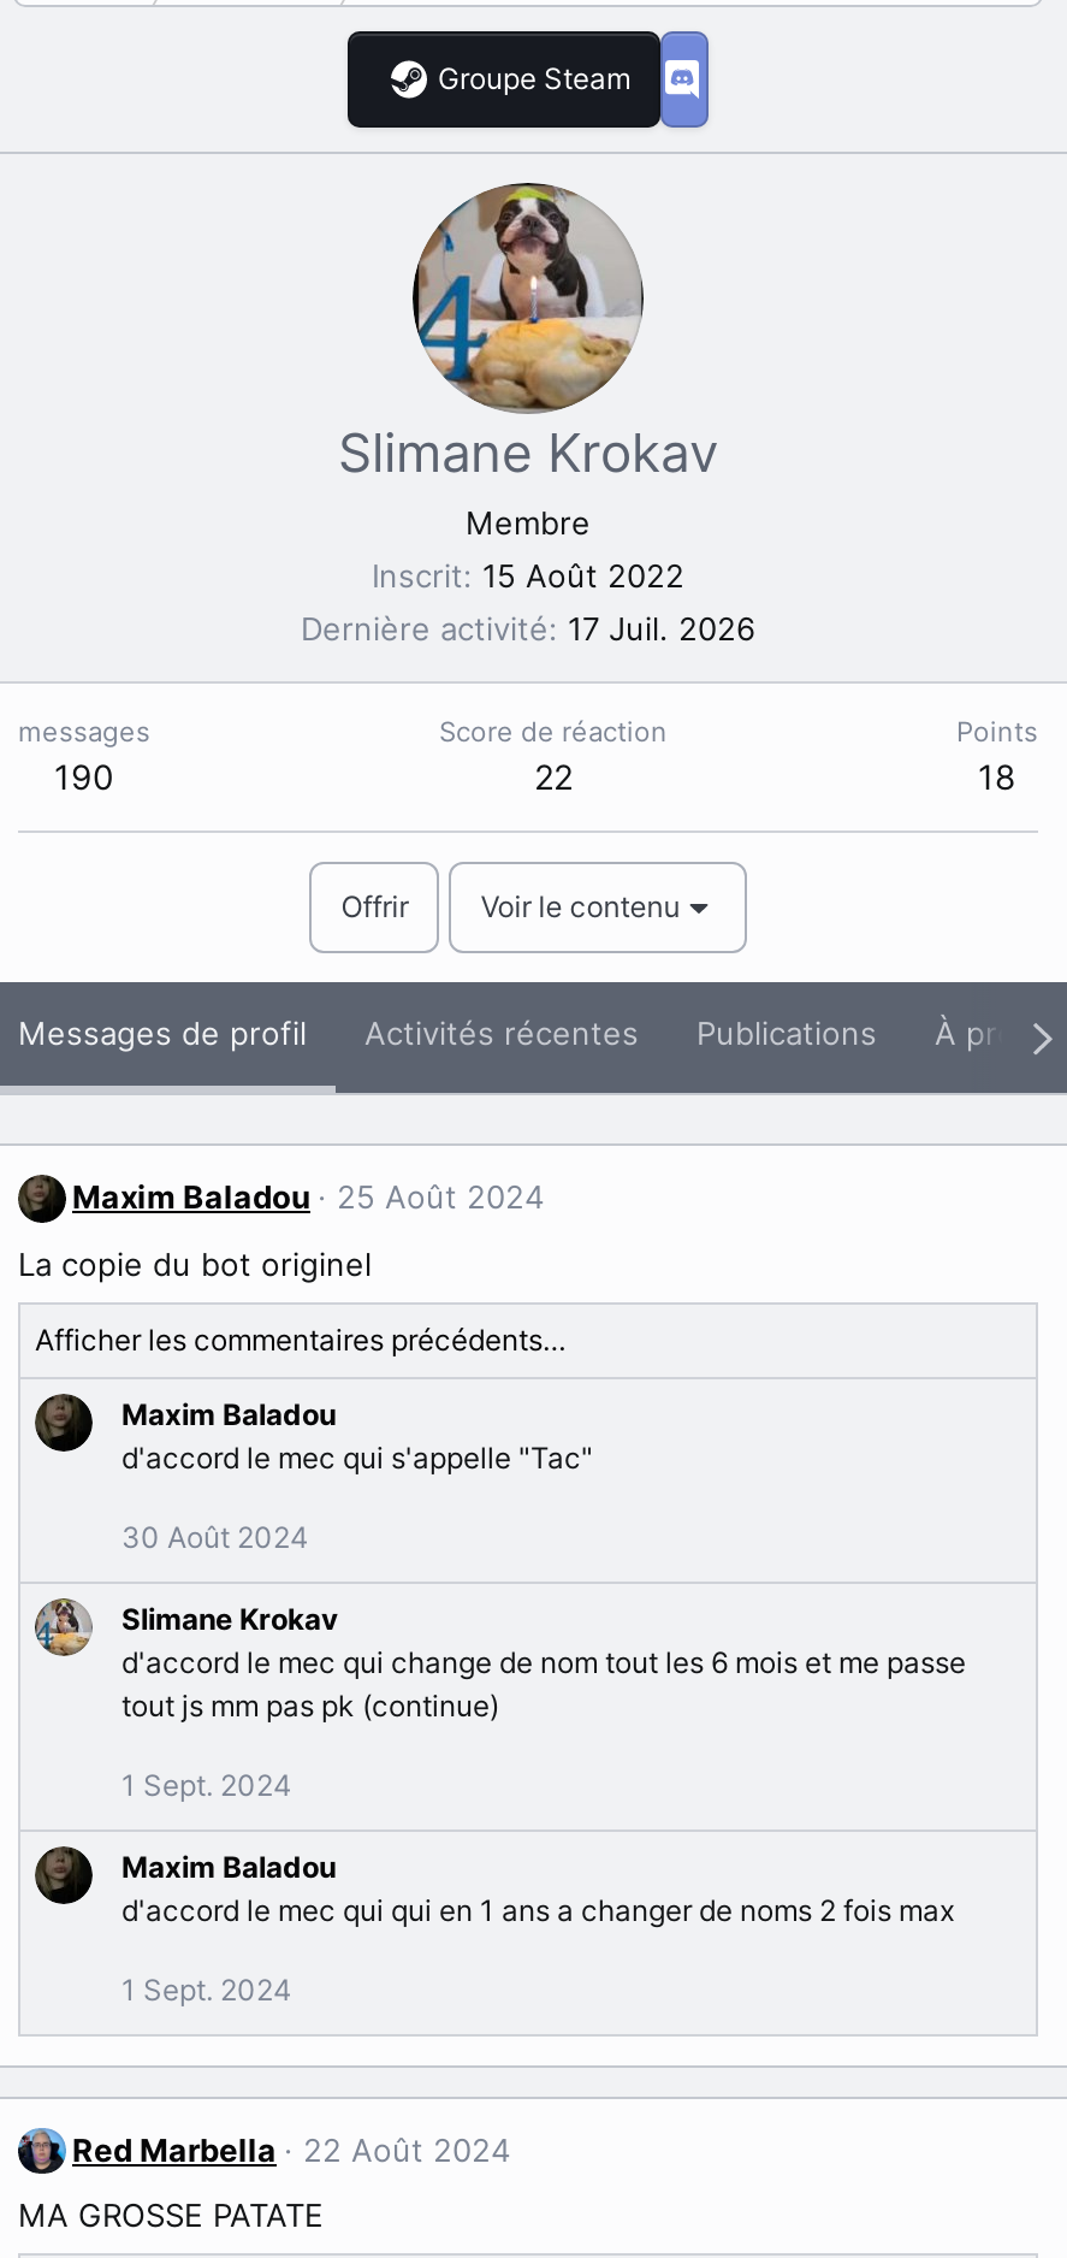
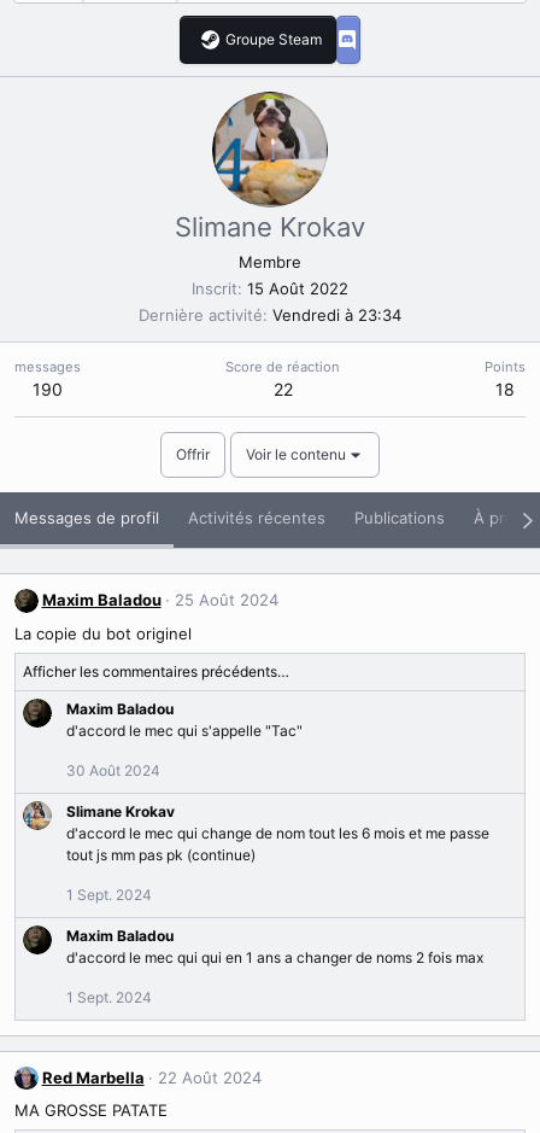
[301,609,755,648] Dernière activité 17 Juil. 2026 -> [139,305,401,325] Dernière activité Vendredi à 23:34

